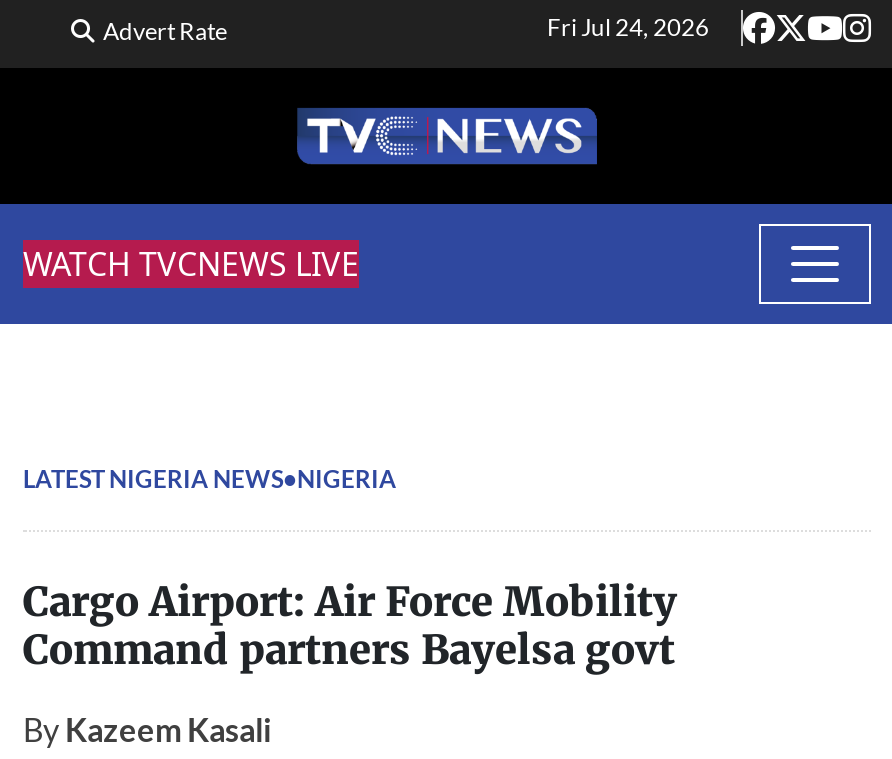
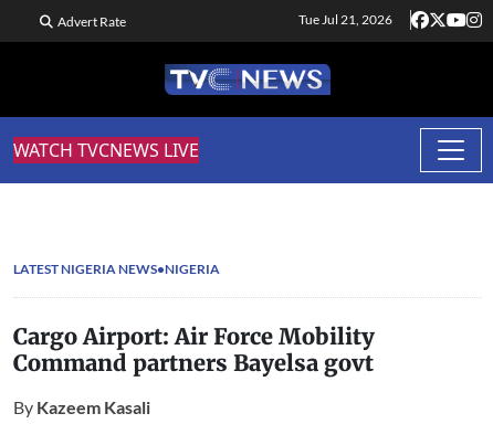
[547,12,709,42] Fri Jul 24, 2026 -> [298,11,392,28] Tue Jul 21, 2026

